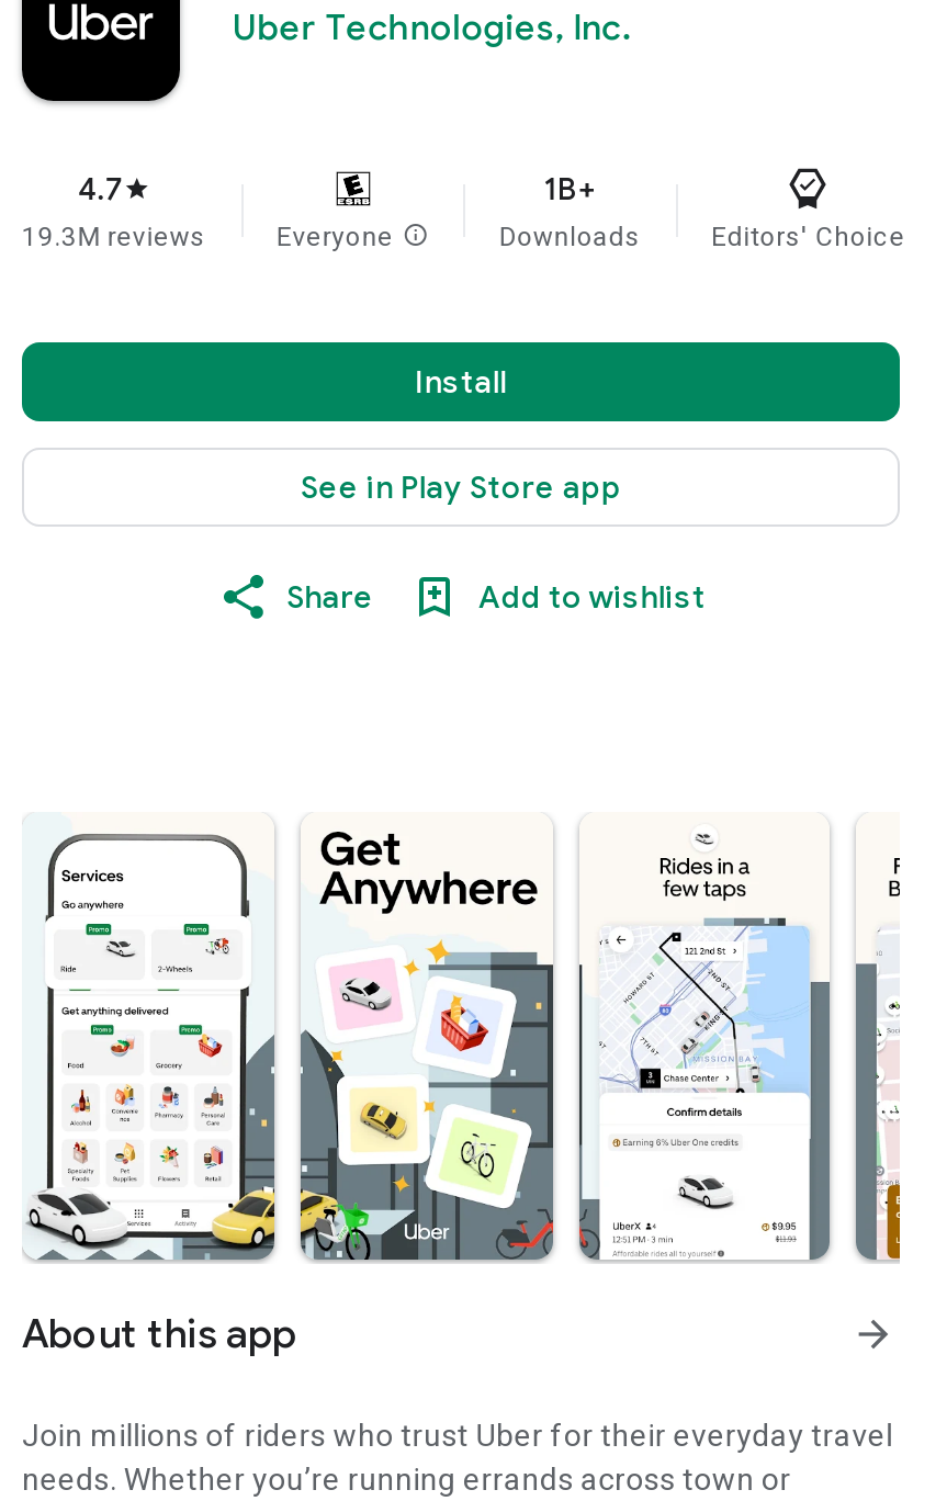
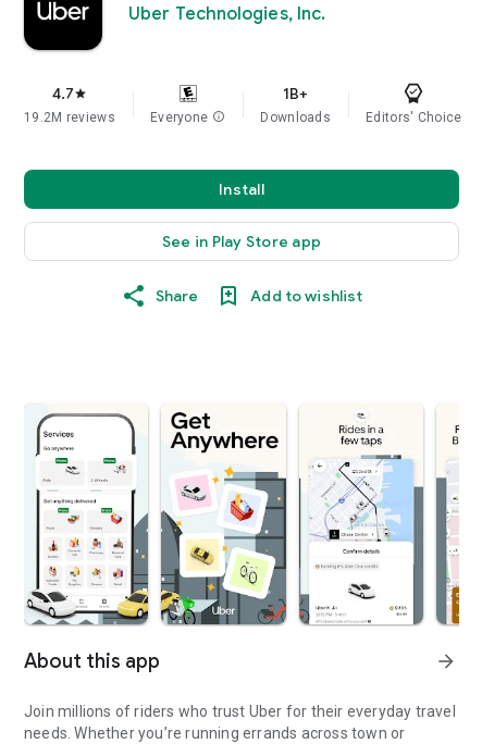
[22,222,206,252] 19.3M reviews -> [24,110,115,125] 19.2M reviews

